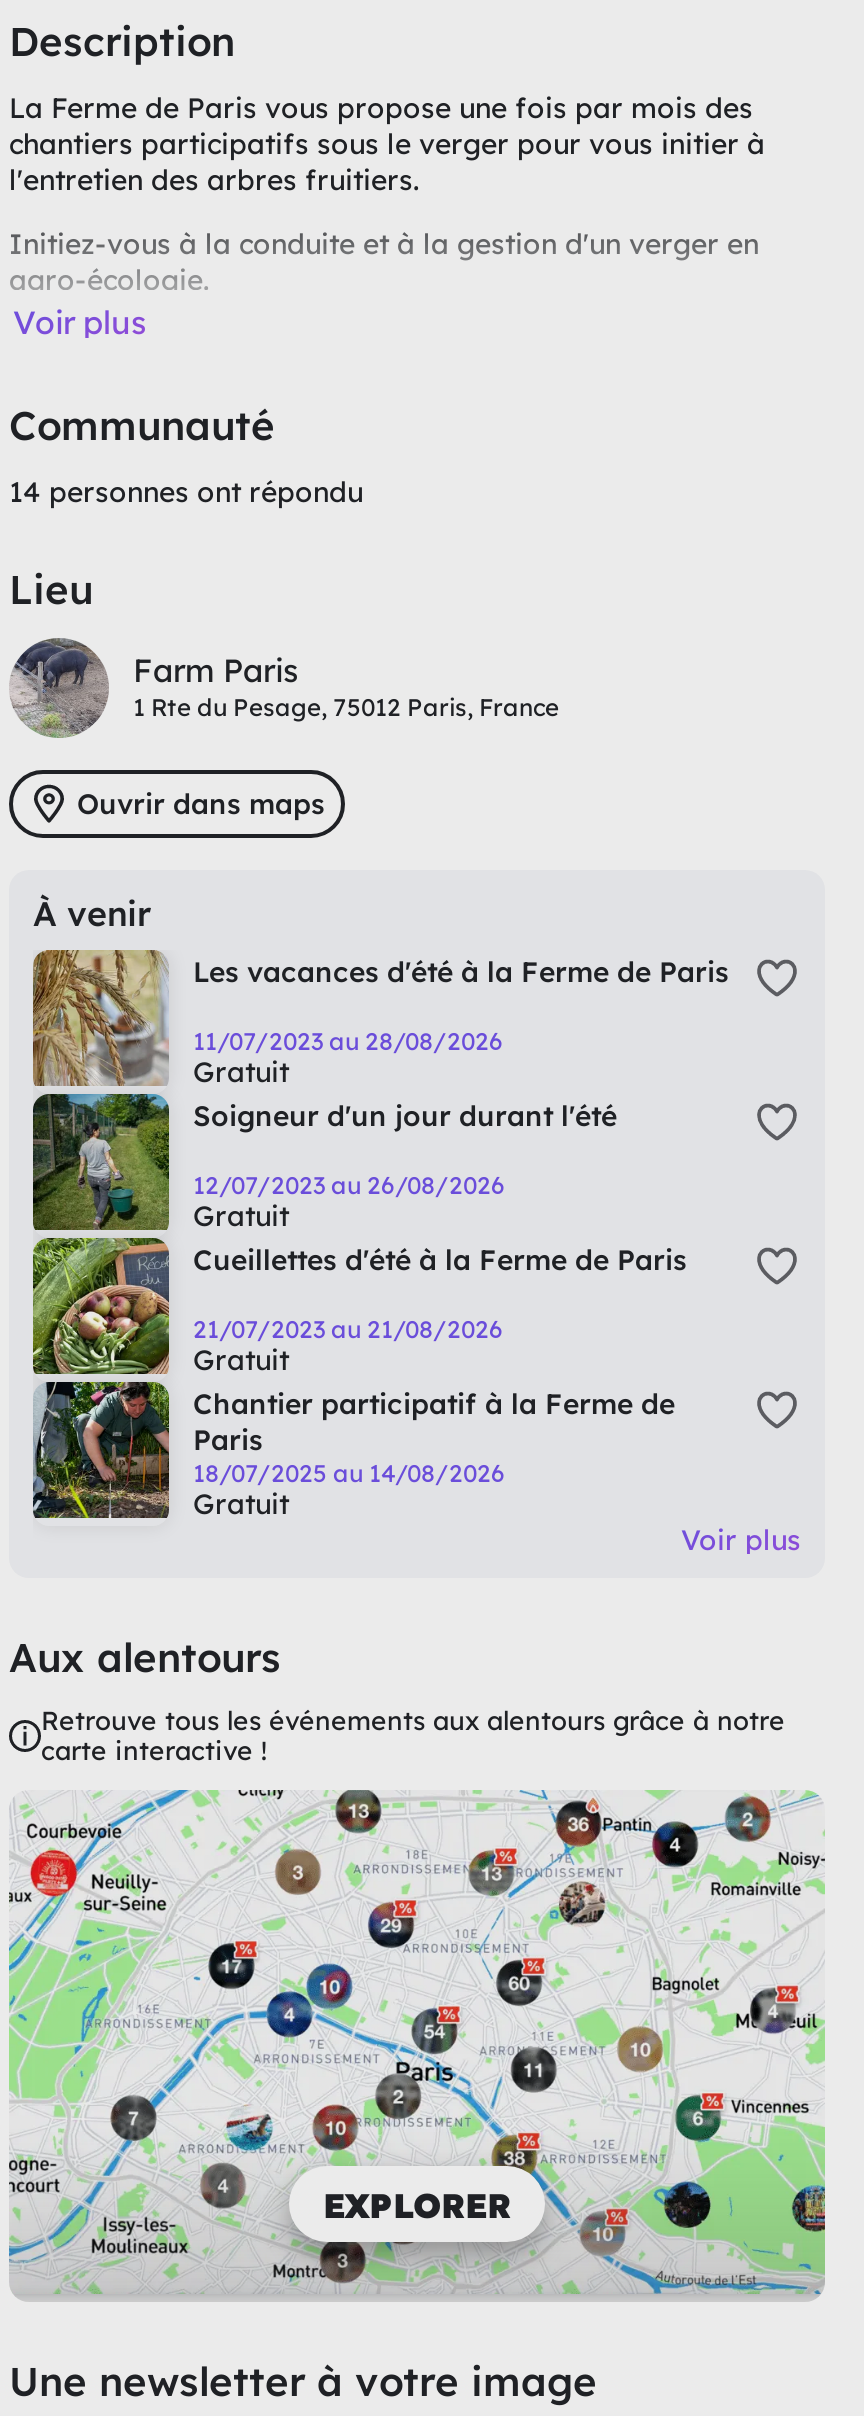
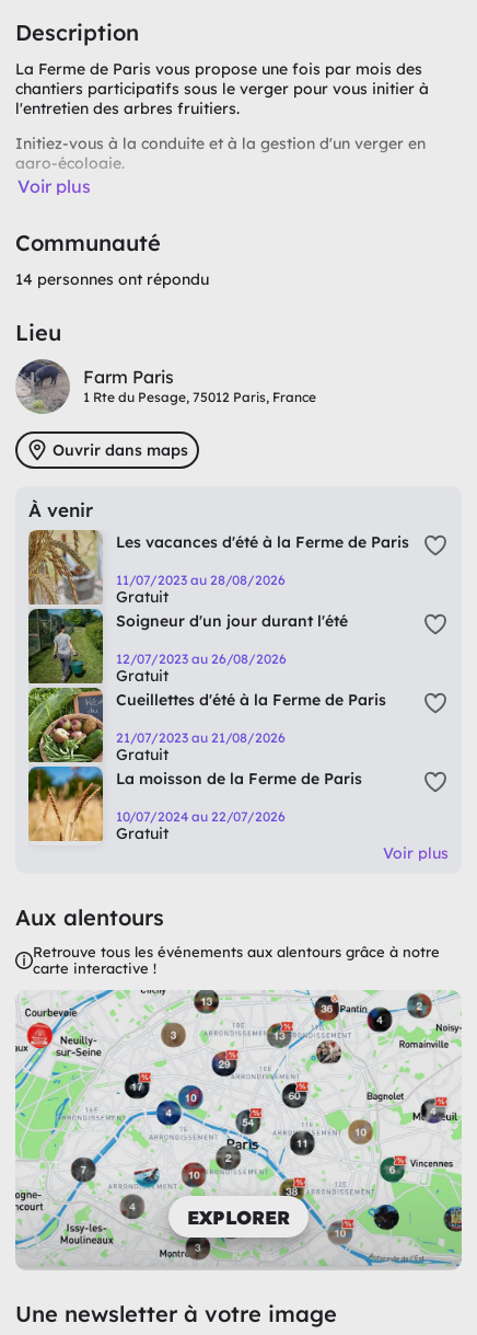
[31,1380,675,1520] [image] | Chantier participatif à la Ferme de | Paris | 18/07/2025 au 14/08/2026 -> [27,766,362,842] [image] | La moisson de la Ferme de Paris | 10/07/2024 au 22/07/2026

